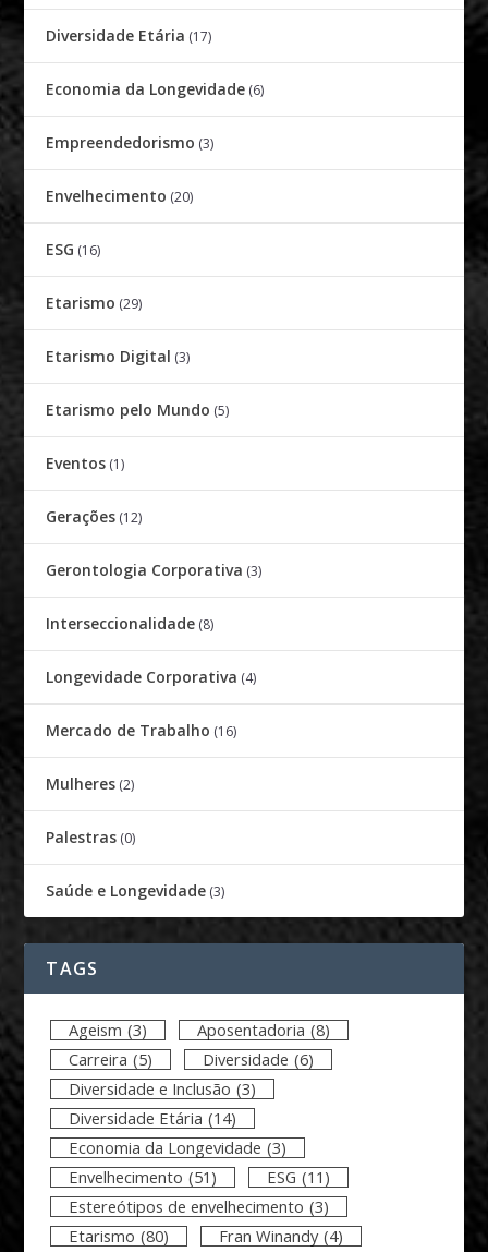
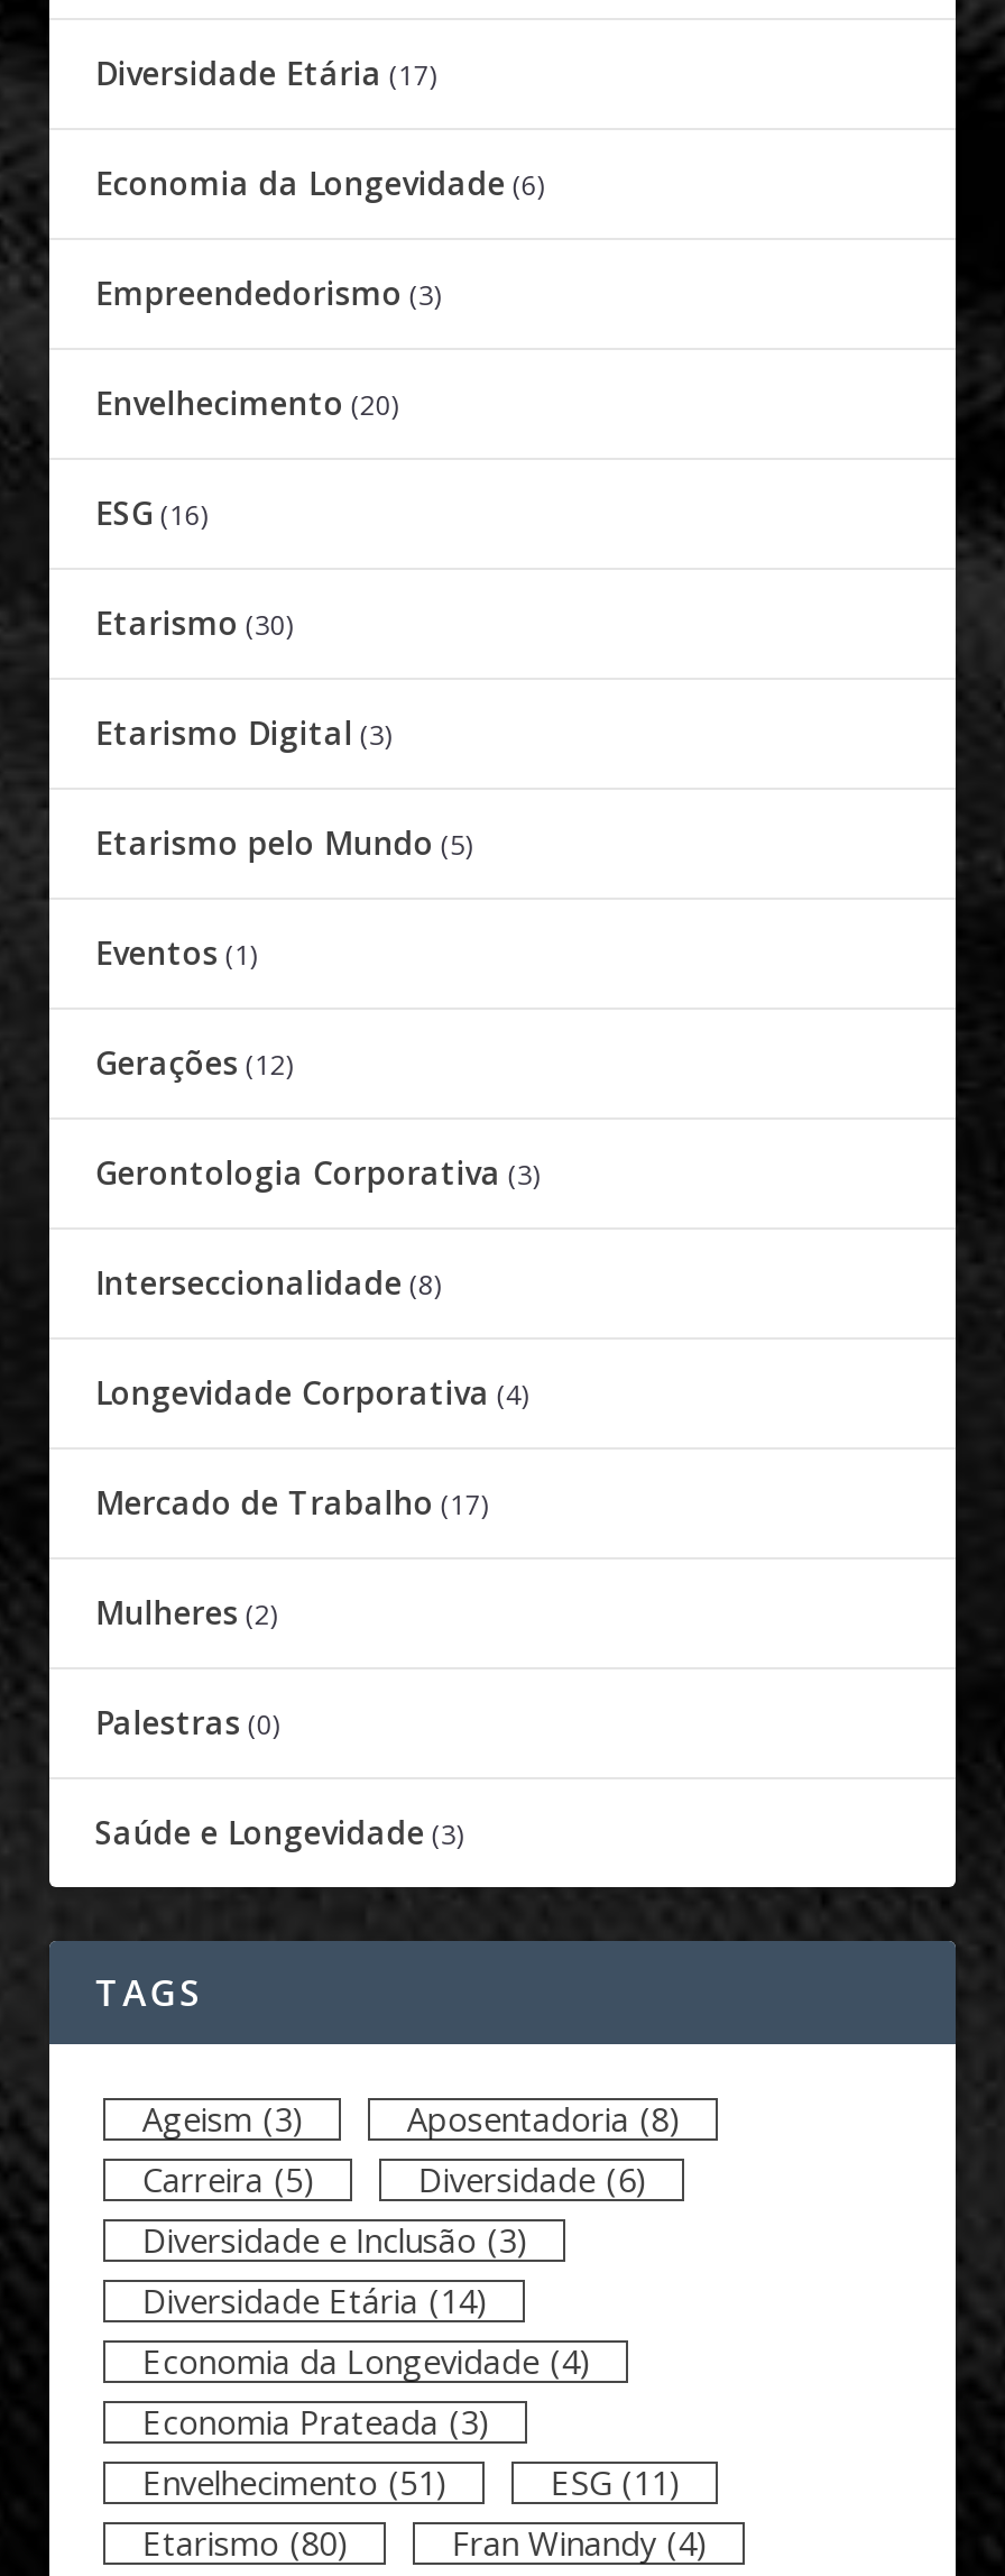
[46,292,142,313] Etarismo (29) -> [95,601,293,644] Etarismo (30)
[46,720,237,741] Mercado de Trabalho (16) -> [95,1481,488,1524] Mercado de Trabalho (17)
[69,1136,287,1158] Economia da Longevidade (3) -> [142,2338,591,2444] Economia da Longevidade (4) | Economia Prateada (3)
moved [69,1166,330,1188] -> [142,2459,681,2504]: Envelhecimento (51) | ESG (11)
[69,1195,329,1217] Estereótipos de envelhecimento (3) -> none

